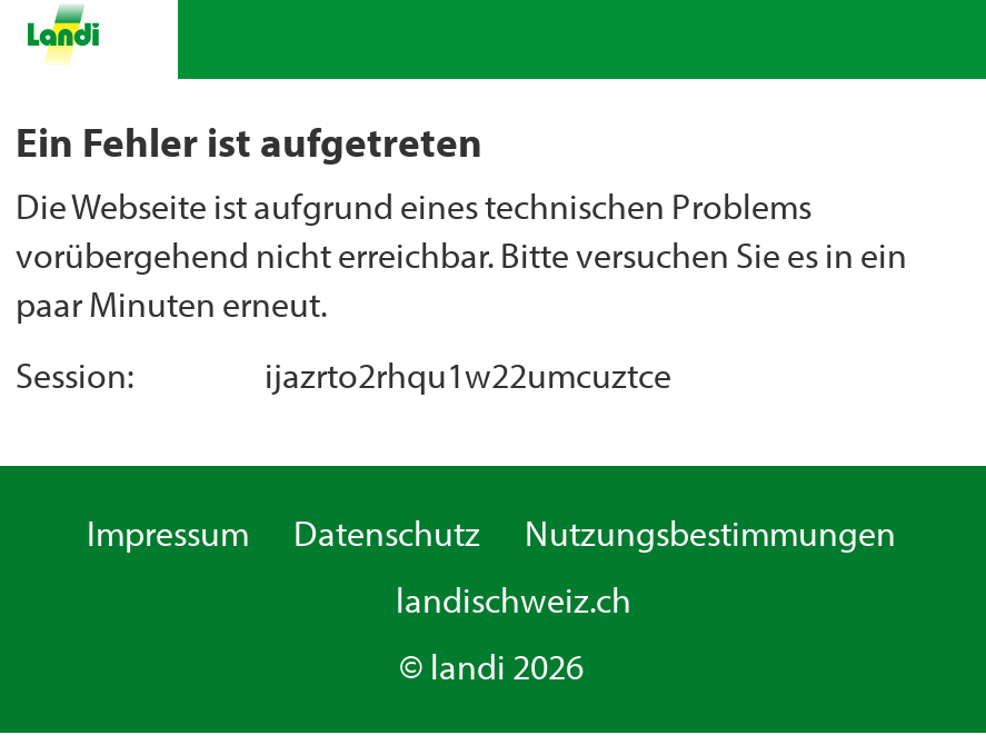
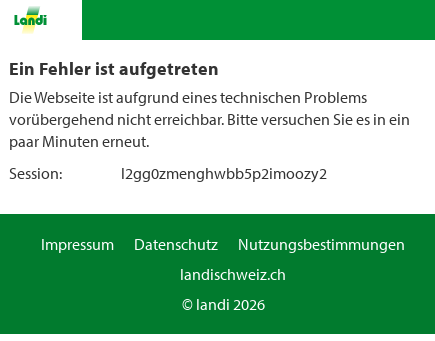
[265,352,671,397] ijazrto2rhqu1w22umcuztce -> [121,163,327,183] l2gg0zmenghwbb5p2imoozy2

